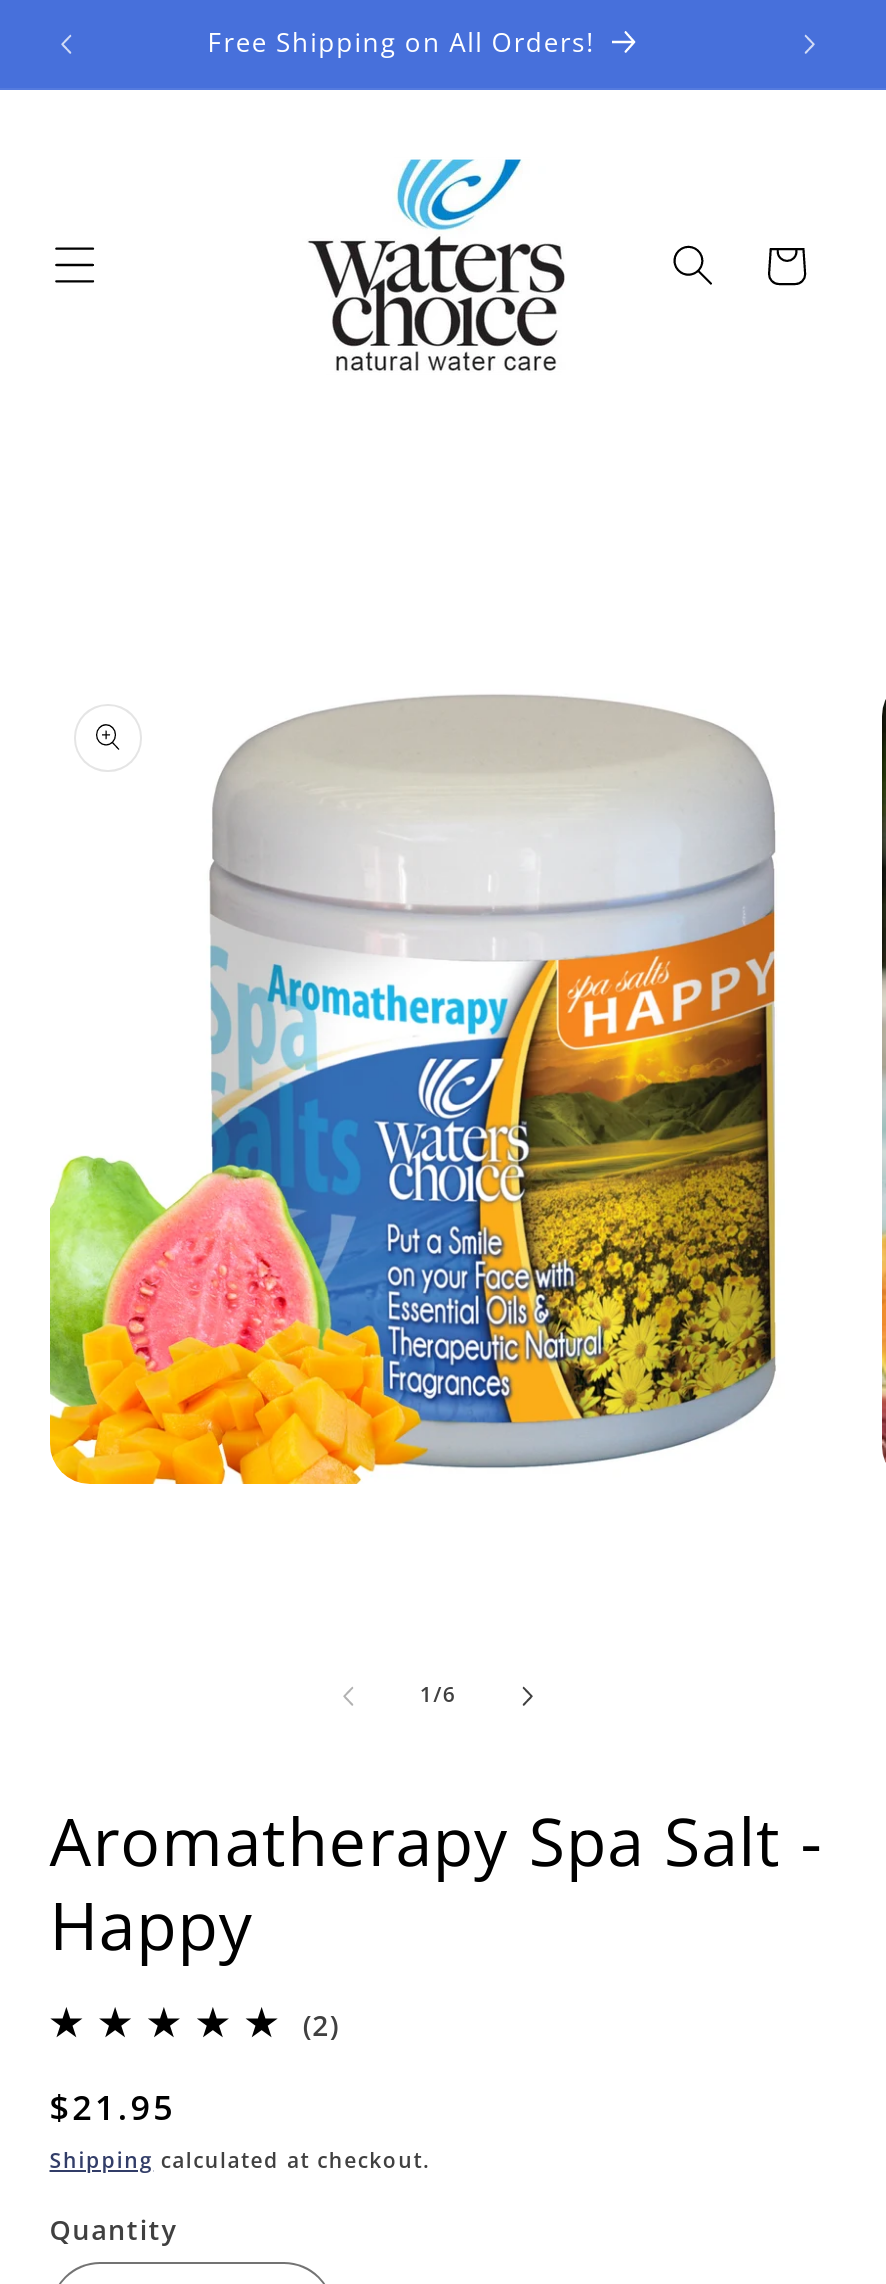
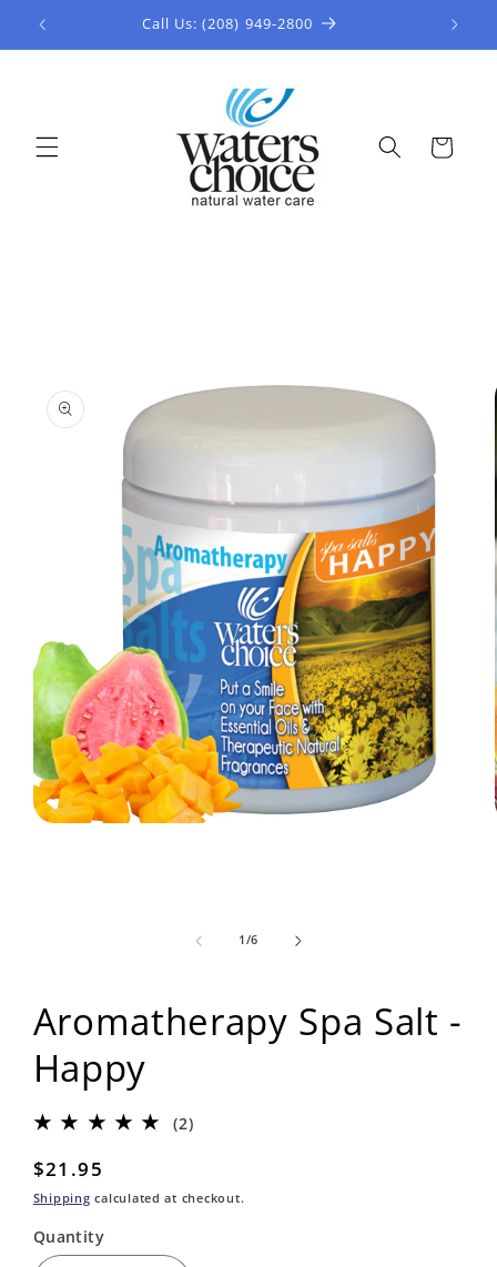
[207,23,594,59] Free Shipping on All Orders! -> [142,13,313,33] Call Us: (208) 949-2800

